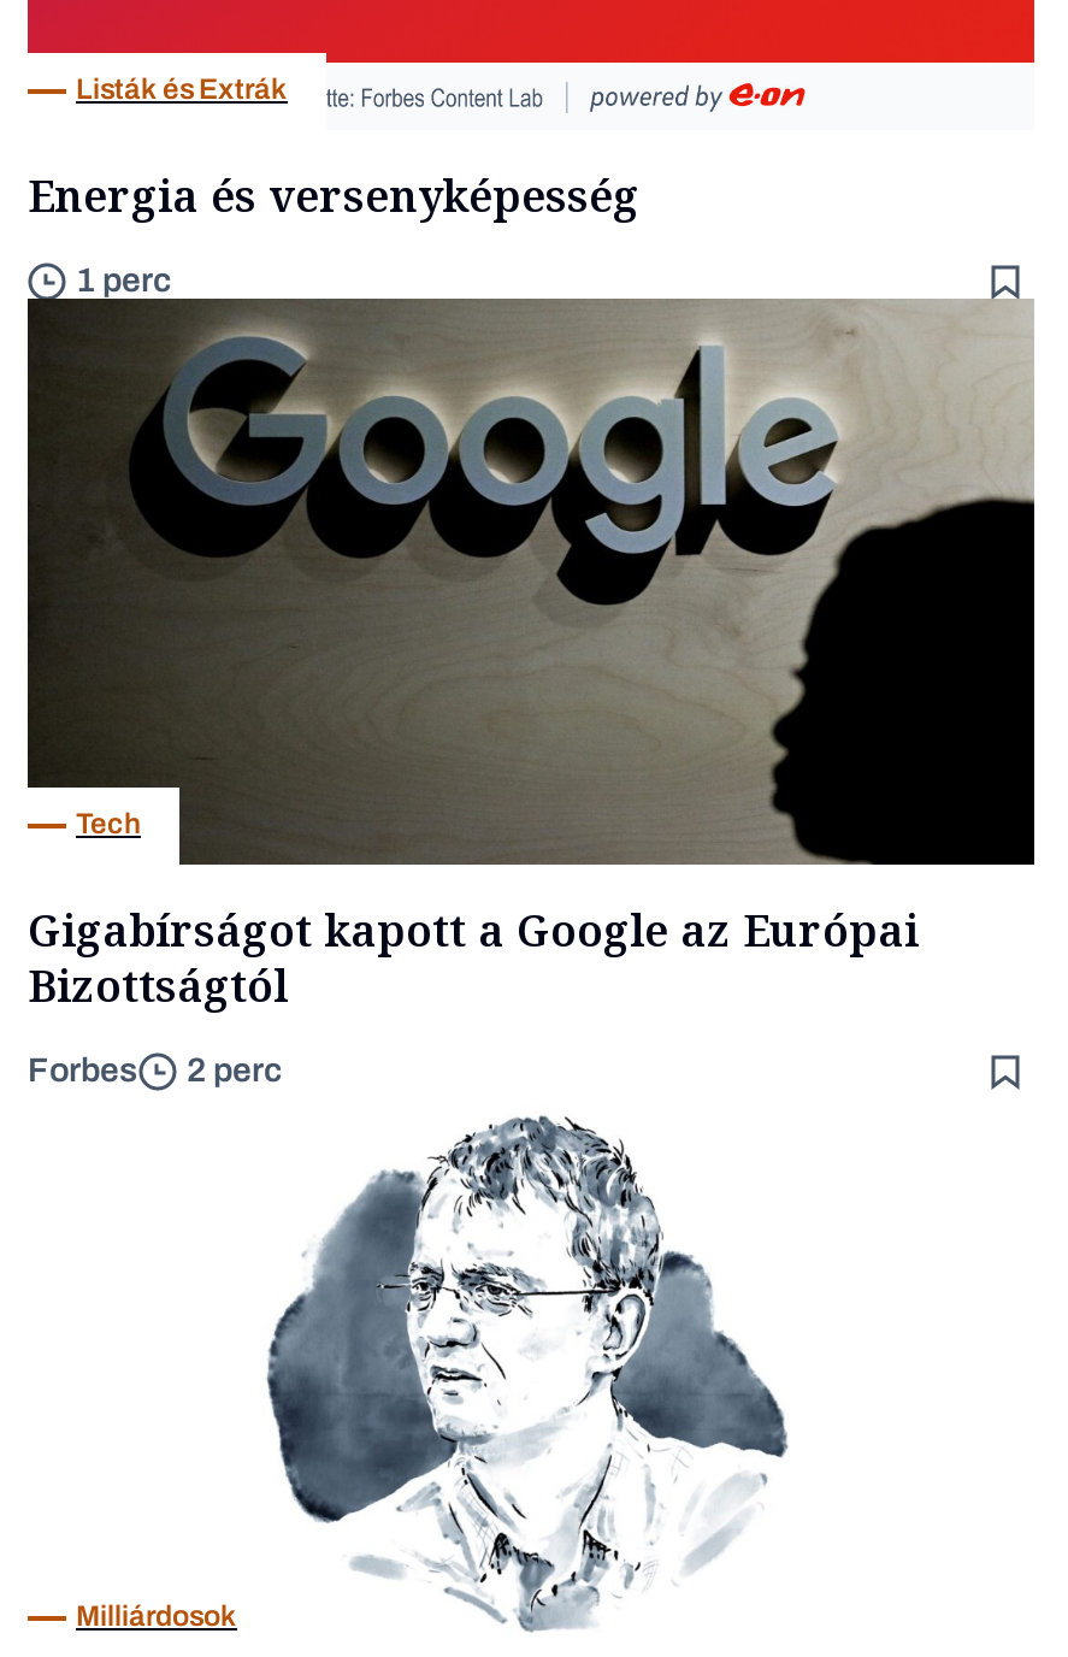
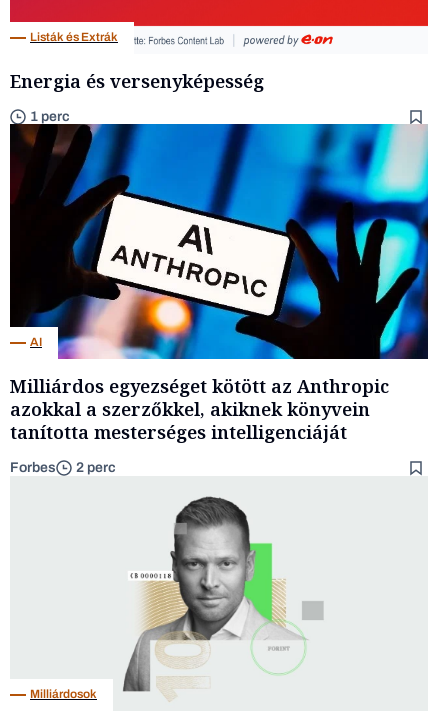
[30,296,1037,865] [image] | Tech -> [12,123,429,360] [image] | AI
[28,900,919,1013] Gigabírságot kapott a Google az Európai | Bizottságtól -> [10,374,389,444] Milliárdos egyezséget kötött az Anthropic | azokkal a szerzőkkel, akiknek könyvein | tanította mesterséges intelligenciáját
[266,1115,789,1633] [image] -> [110,487,325,702] [image]

